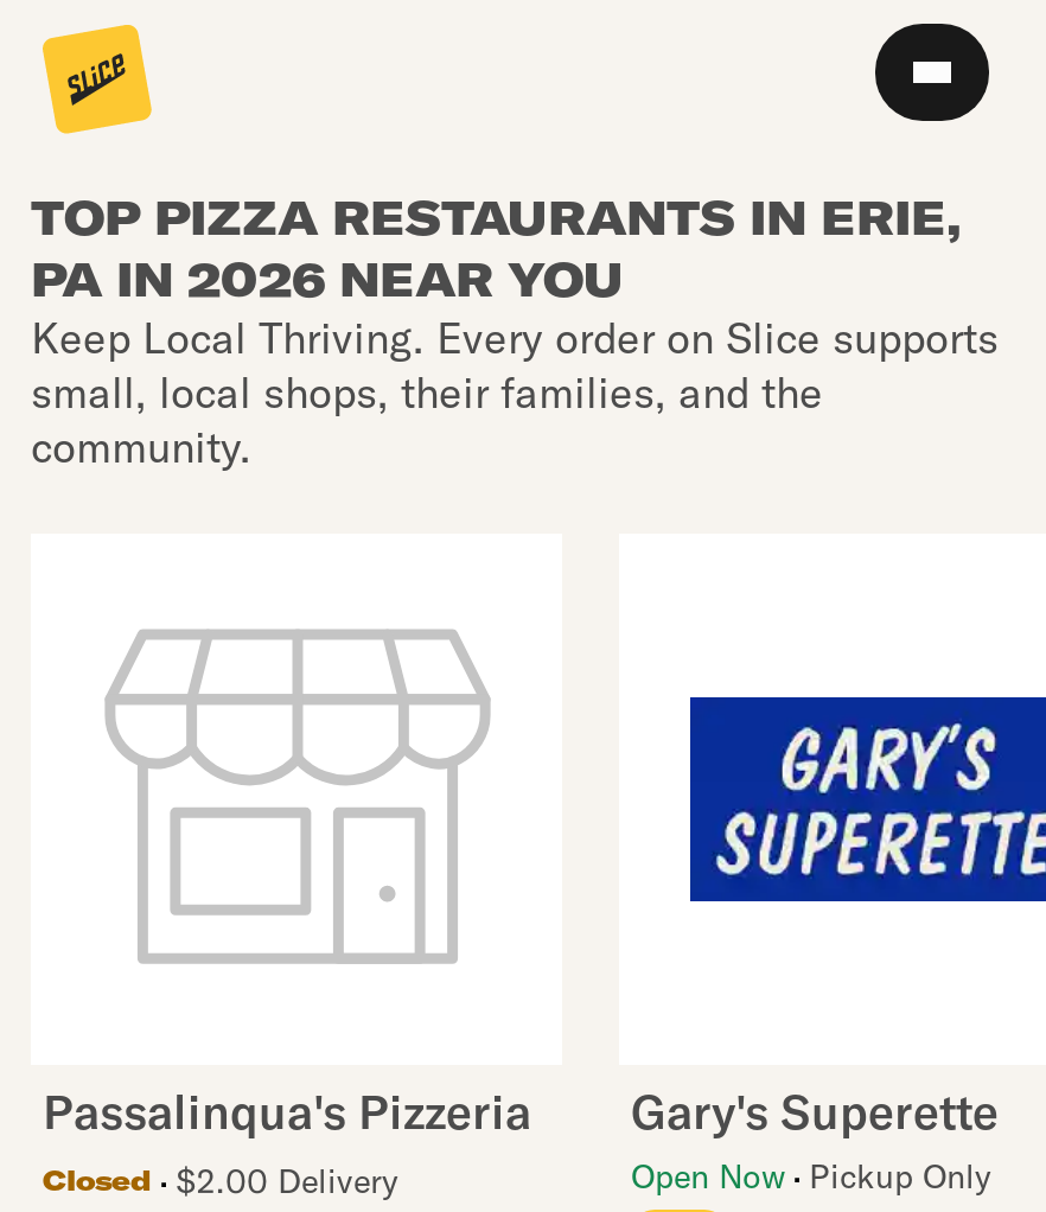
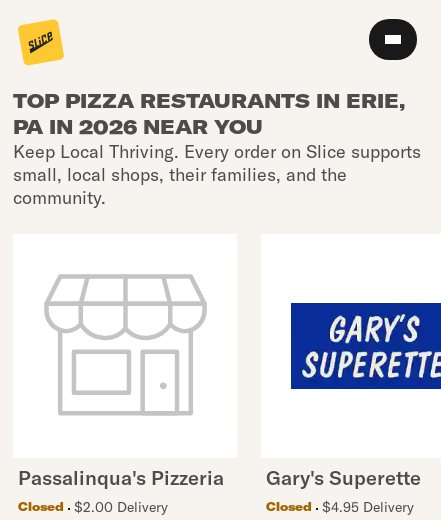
[631,1155,991,1198] Open Now Pickup Only -> [266,498,414,516] Closed | $4.95 Delivery

